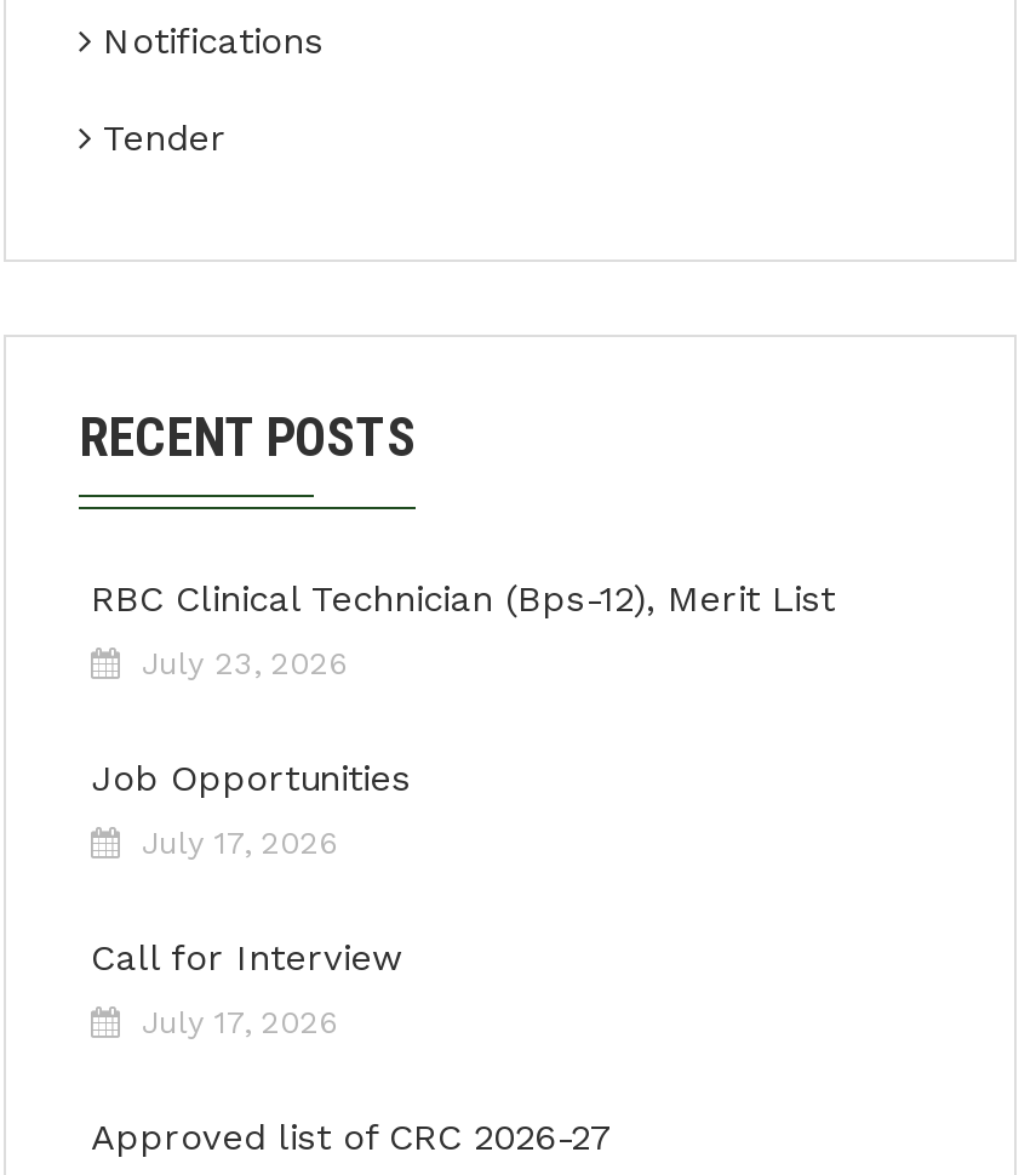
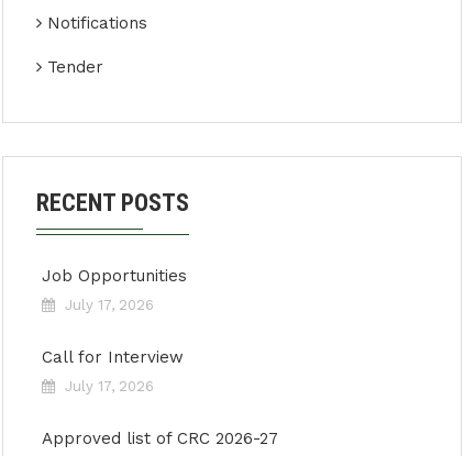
[91,577,835,681] RBC Clinical Technician (Bps-12), Merit List | July 23, 2026 -> none

